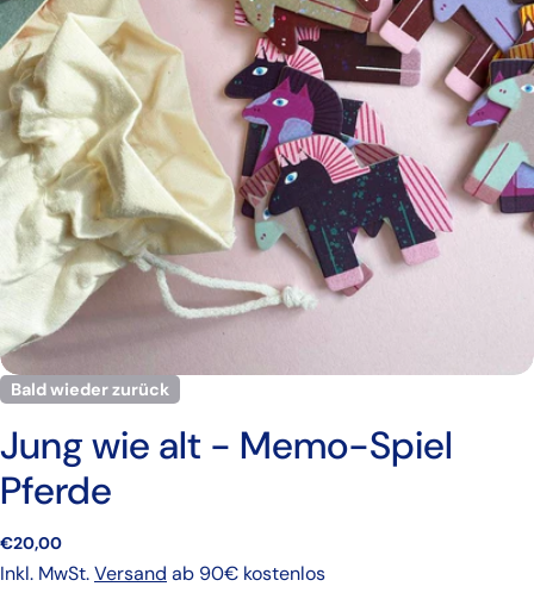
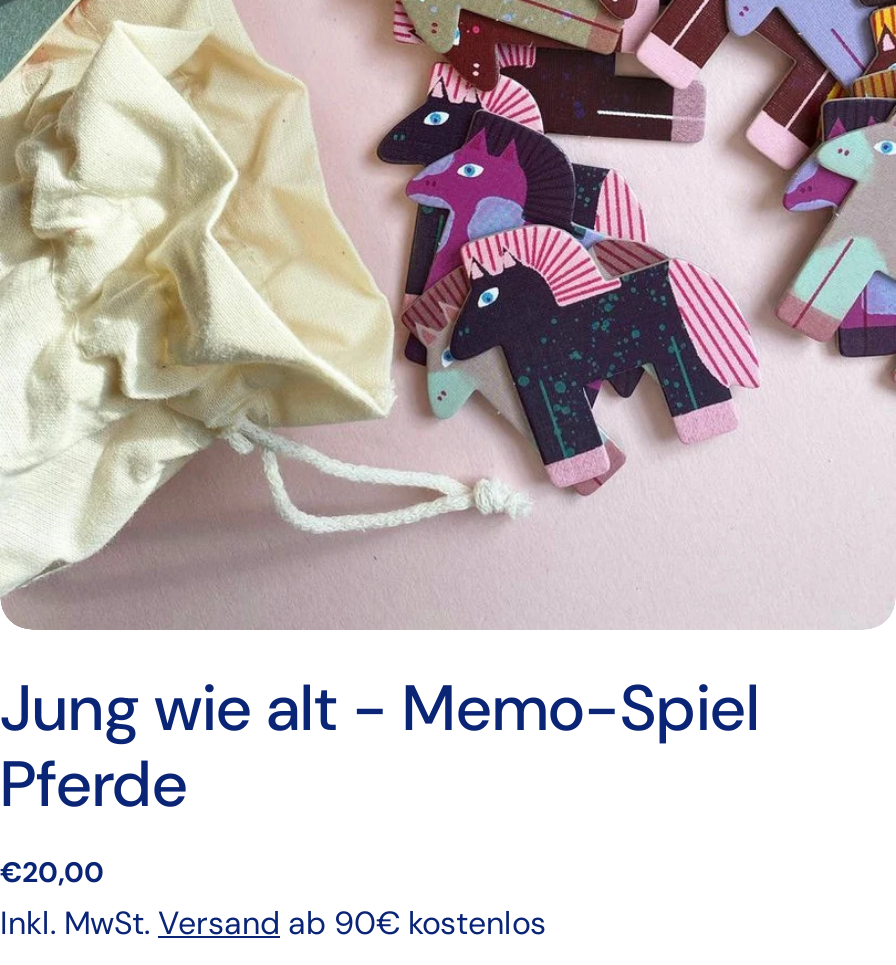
[11,379,169,400] Bald wieder zurück -> none

